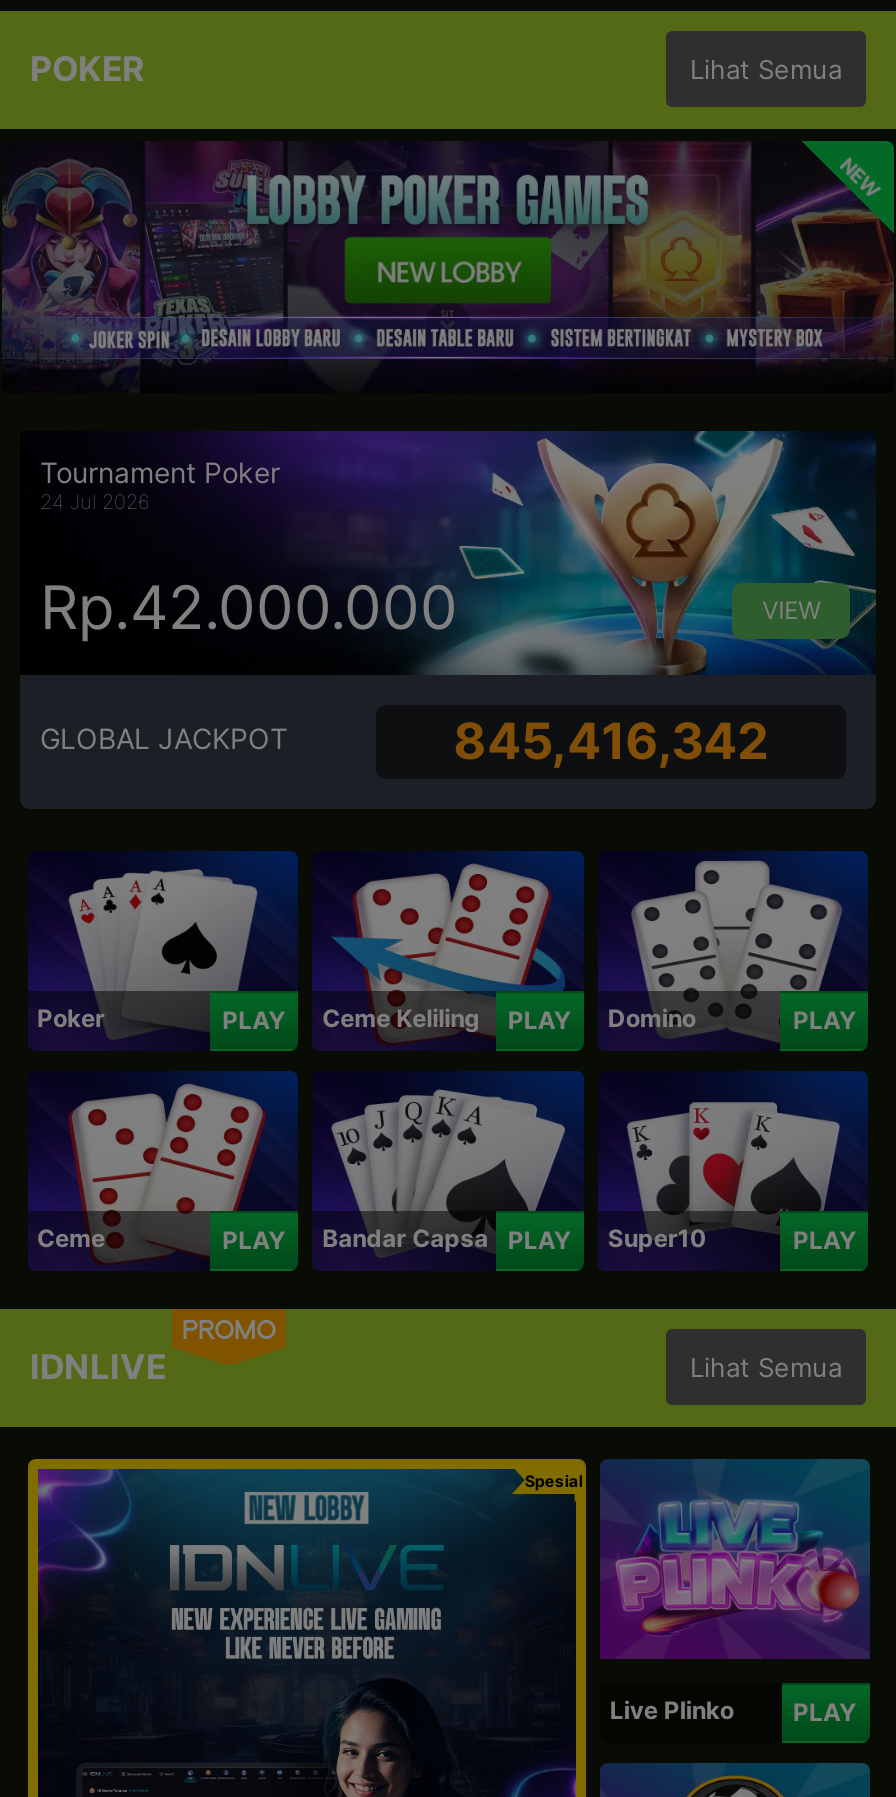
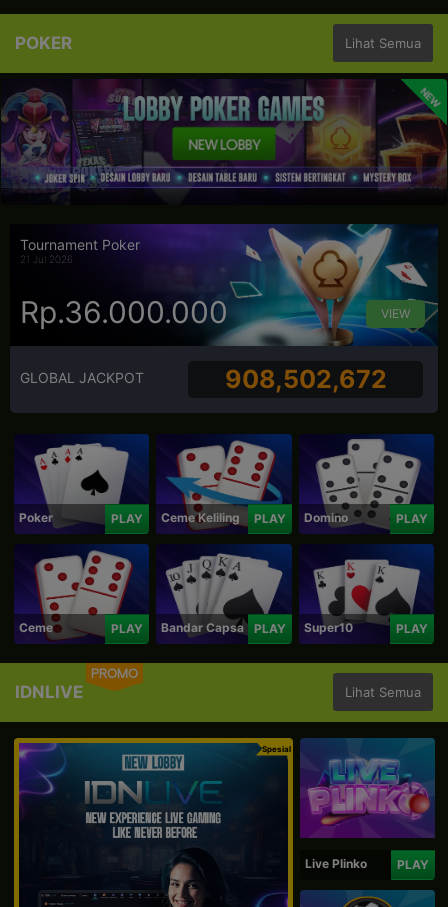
[40,490,150,514] 24 Jul 2026 -> [20,253,73,265] 21 Jul 2026
[40,571,458,643] Rp.42.000.000 -> [20,294,228,330] Rp.36.000.000
[453,710,769,770] 845,416,342 -> [225,363,387,393] 908,502,672

